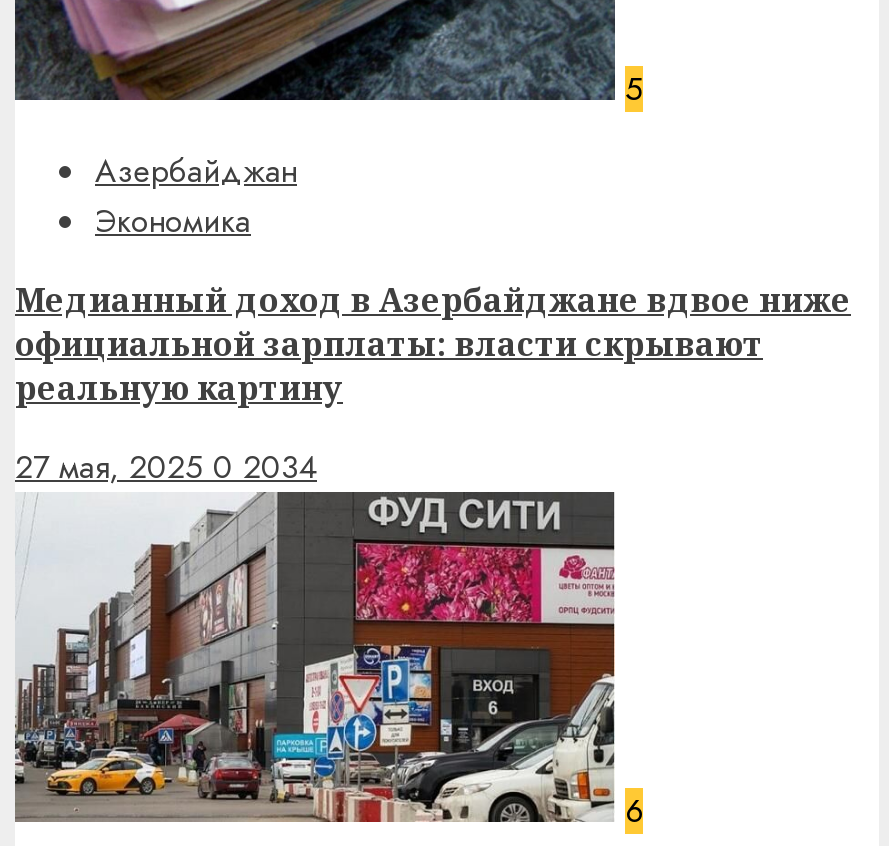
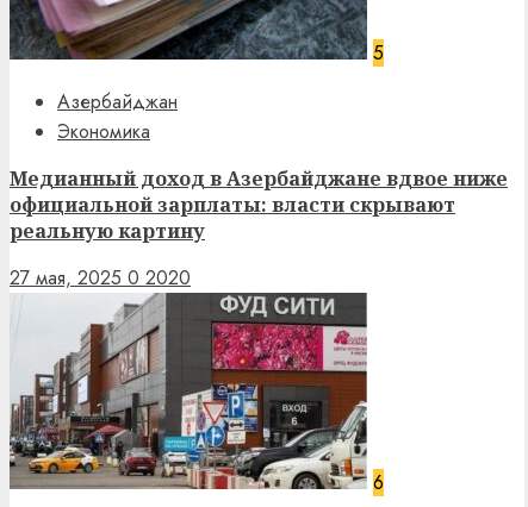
[15,445,317,491] 27 мая, 2025 0 2034 -> [10,265,191,292] 27 мая, 2025 0 2020

